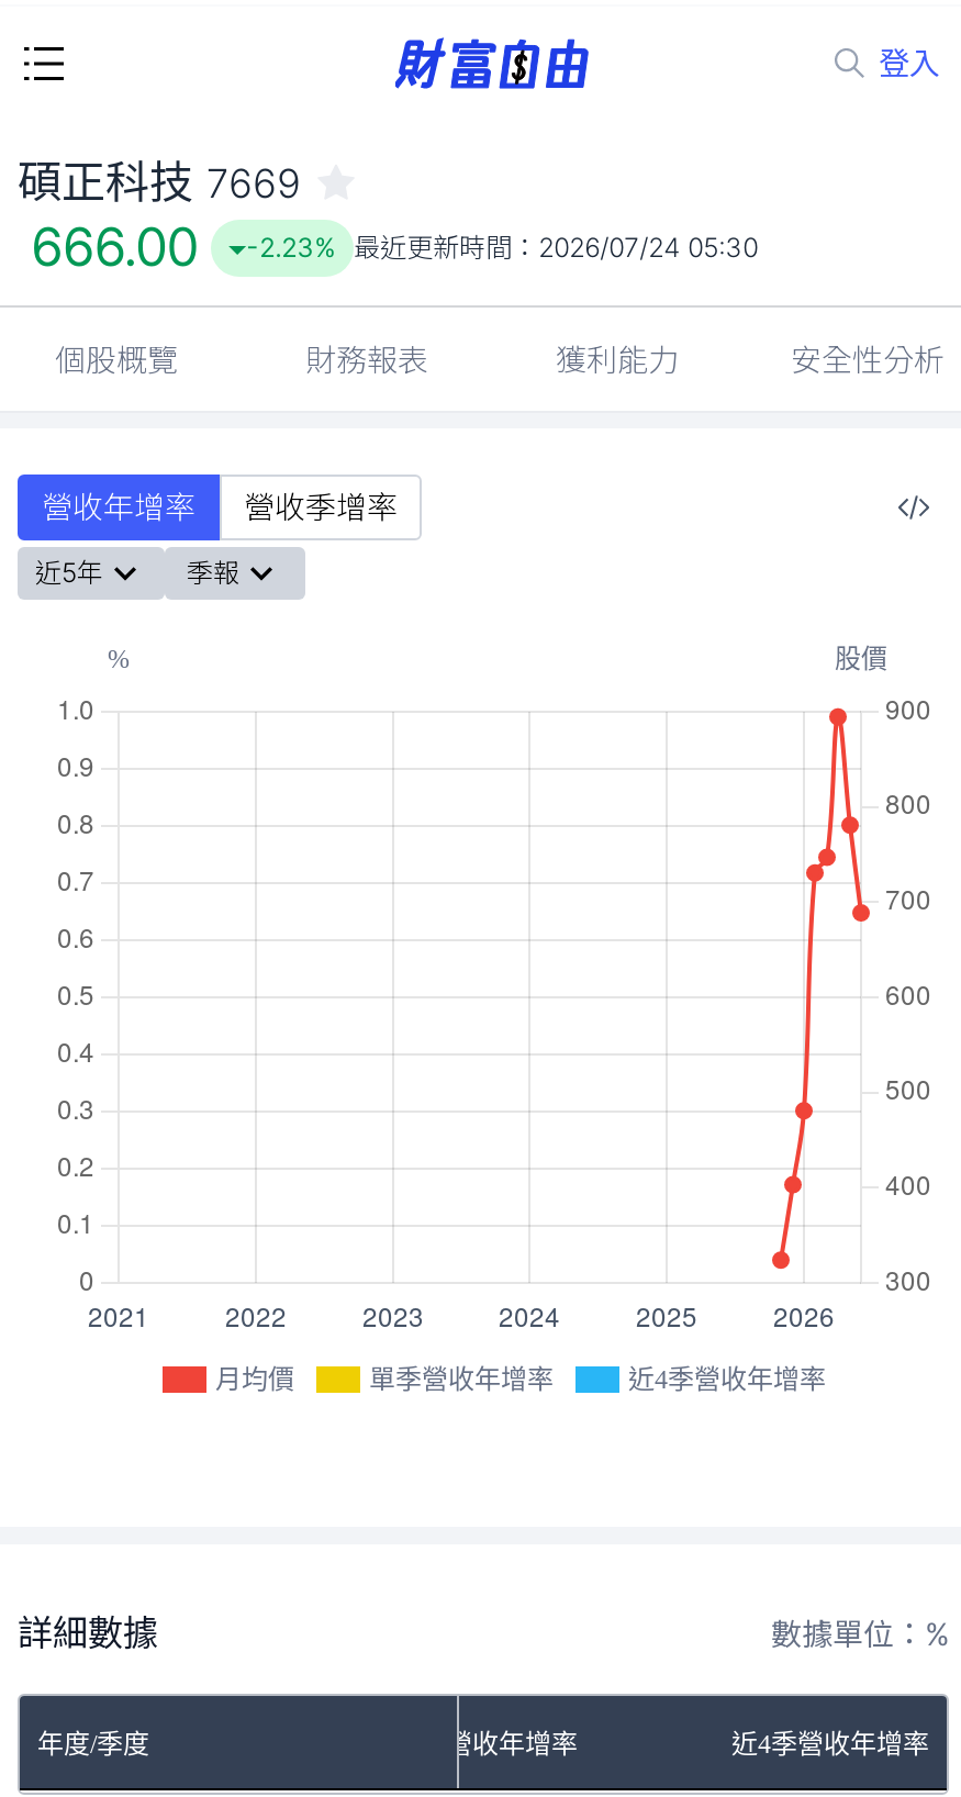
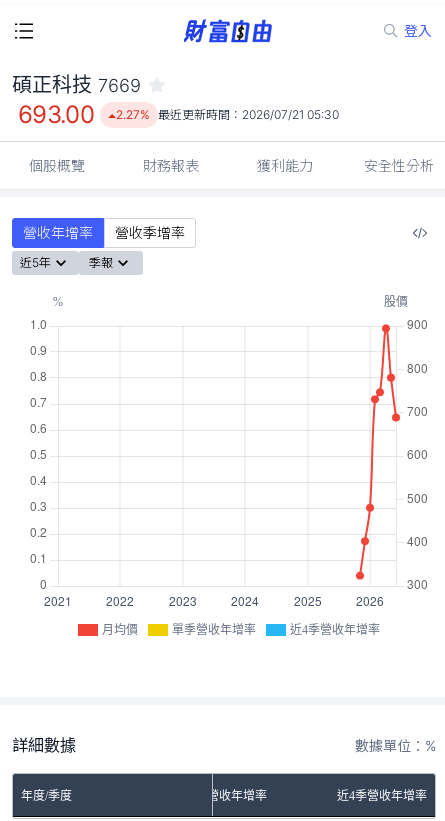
[31,215,198,279] 666.00 -> [18,100,94,129] 693.00
[246,231,758,264] -2.23% 最近更新時間：2026/07/24 05:30 -> [116,107,339,122] 2.27% 最近更新時間：2026/07/21 05:30

